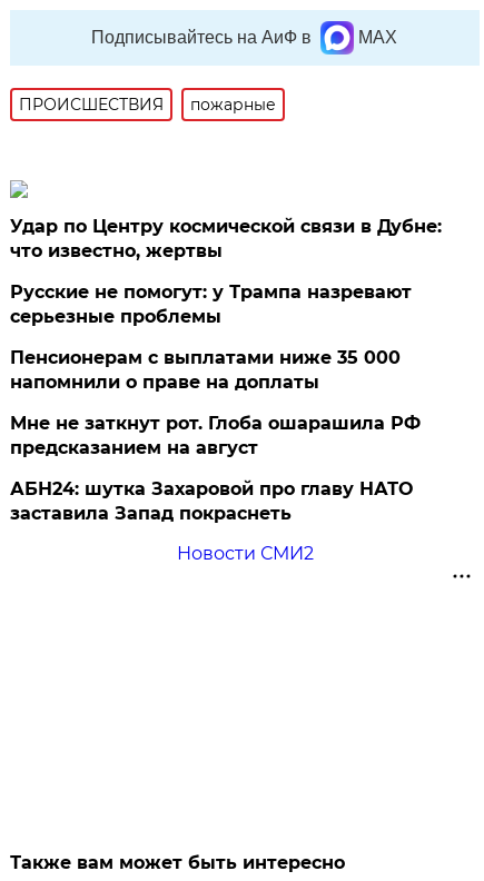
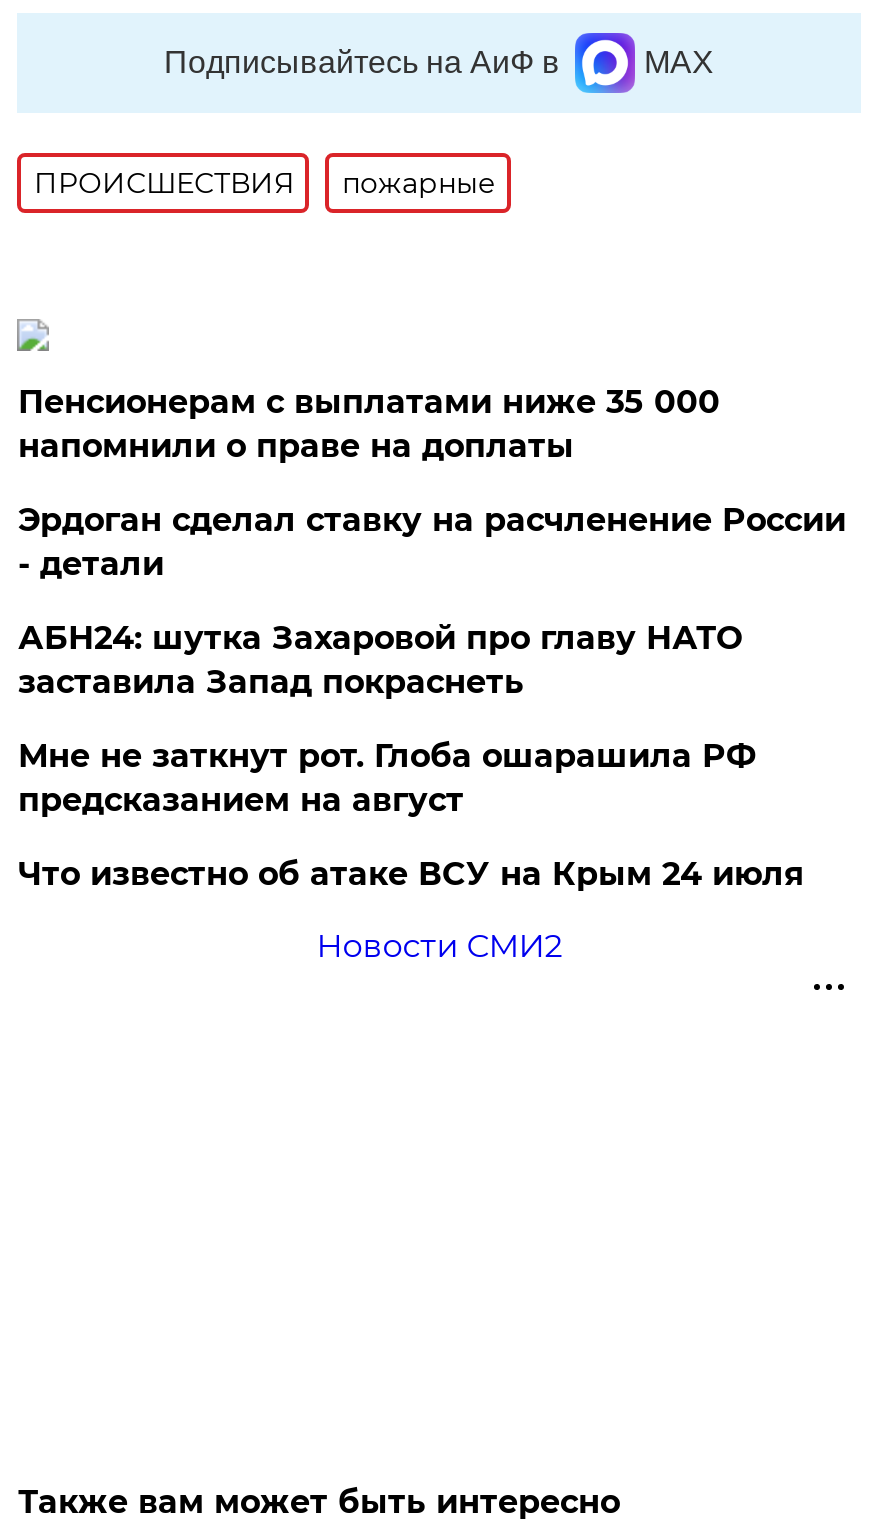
[10,216,442,327] Удар по Центру космической связи в Дубне: | что известно, жертвы | Русские не помогут: у Трампа назревают | серьезные проблемы -> none
moved [10,348,401,393] -> [18,384,720,466]: Пенсионерам с выплатами ниже 35 000 | напомнили о праве на доплаты
none -> [18,502,846,584] Эрдоган сделал ставку на расчленение России | - детали
none -> [18,856,804,894] Что известно об атаке ВСУ на Крым 24 июля
moved [10,479,413,524] -> [18,620,742,702]: АБН24: шутка Захаровой про главу НАТО | заставила Запад покраснеть

